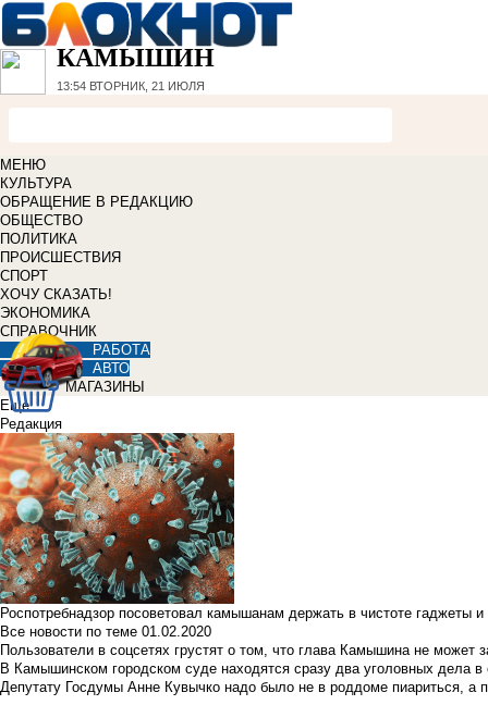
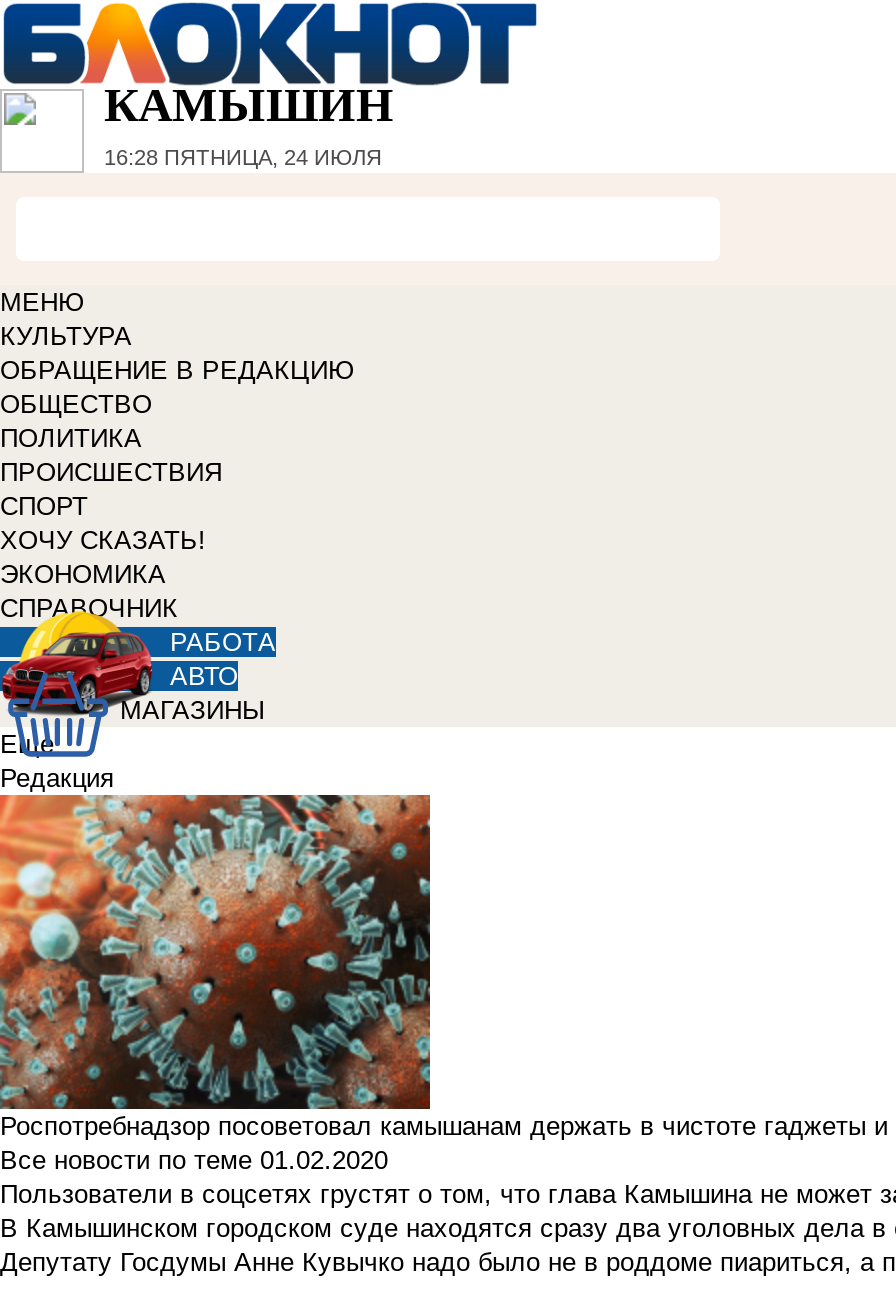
[57,80,205,93] 13:54 ВТОРНИК, 21 ИЮЛЯ -> [104,146,382,170] 16:28 ПЯТНИЦА, 24 ИЮЛЯ

